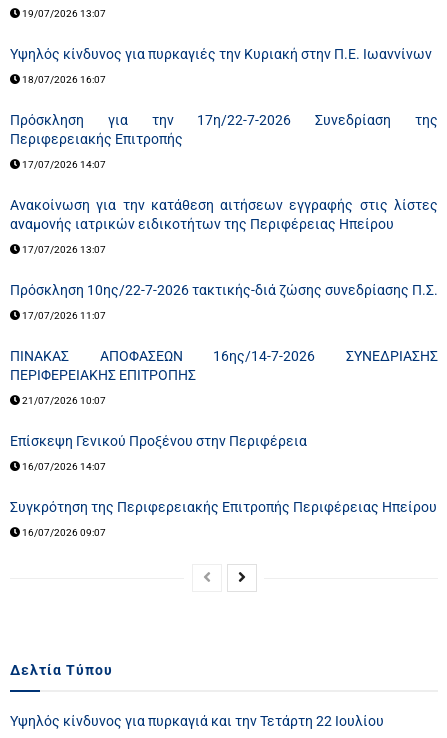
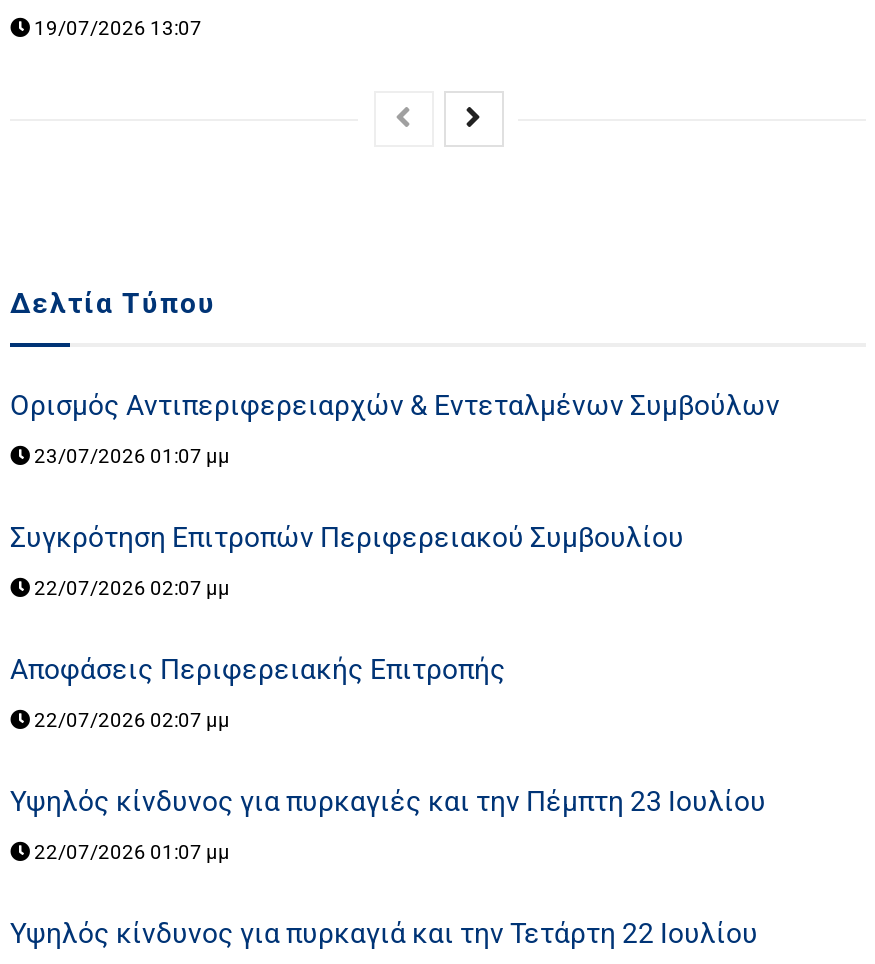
[10,46,438,538] Υψηλός κίνδυνος για πυρκαγιές την Κυριακή στην Π.Ε. Ιωαννίνων | 18/07/2026 16:07 | Πρόσκληση για την 17η/22-7-2026 Συνεδρίαση της | Περιφερειακής Επιτροπής | 17/07/2026 14:07 | Ανακοίνωση για την κατάθεση αιτήσεων εγγραφής στις λίστες | αναμονής ιατρικών ειδικοτήτων της Περιφέρειας Ηπείρου | 17/07/2026 13:07 | Πρόσκληση 10ης/22-7-2026 τακτικής-διά ζώσης συνεδρίασης Π.Σ. | 17/07/2026 11:07 | ΠΙΝΑΚΑΣ ΑΠΟΦΑΣΕΩΝ 16ης/14-7-2026 ΣΥΝΕΔΡΙΑΣΗΣ | ΠΕΡΙΦΕΡΕΙΑΚΗΣ ΕΠΙΤΡΟΠΗΣ | 21/07/2026 10:07 | Επίσκεψη Γενικού Προξένου στην Περιφέρεια | 16/07/2026 14:07 | Συγκρότηση της Περιφερειακής Επιτροπής Περιφέρειας Ηπείρου | 16/07/2026 09:07 -> none
moved [10,662,113,678] -> [10,288,216,320]: Δελτία Τύπου
none -> [10,390,780,864] Ορισμός Αντιπεριφερειαρχών & Εντεταλμένων Συμβούλων | 23/07/2026 01:07 μμ | Συγκρότηση Επιτροπών Περιφερειακού Συμβουλίου | 22/07/2026 02:07 μμ | Αποφάσεις Περιφερειακής Επιτροπής | 22/07/2026 02:07 μμ | Υψηλός κίνδυνος για πυρκαγιές και την Πέμπτη 23 Ιουλίου | 22/07/2026 01:07 μμ

